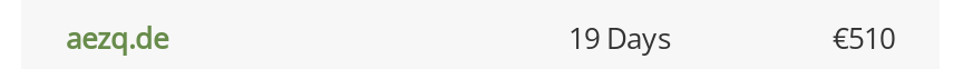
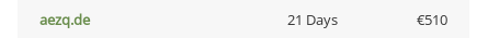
[568,17,671,57] 19 Days -> [287,9,337,29] 21 Days

